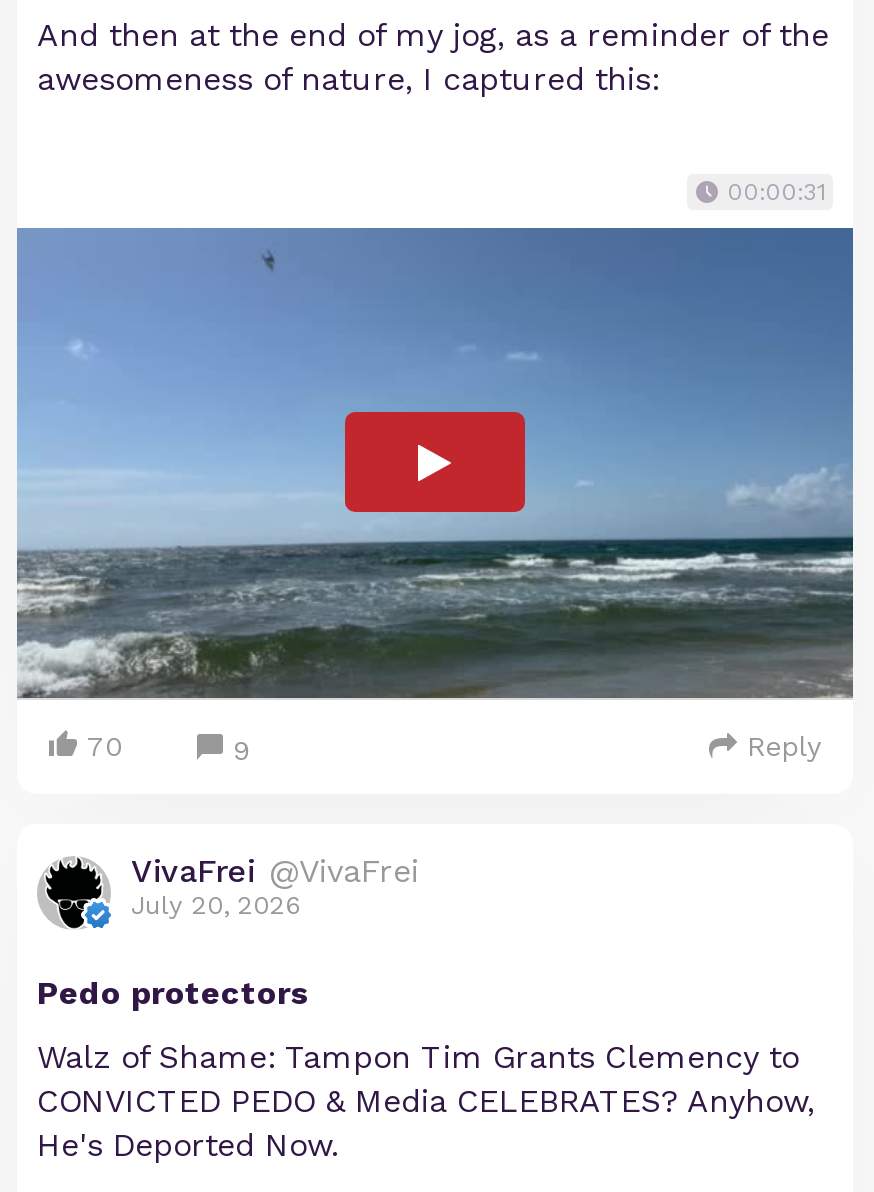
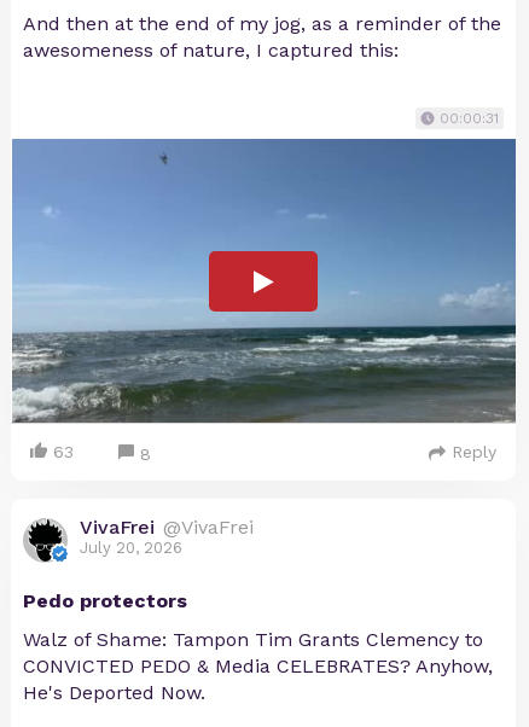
[87,729,123,761] 70 -> [53,442,74,462] 63
[233,733,251,765] 9 -> [140,445,151,464] 8

